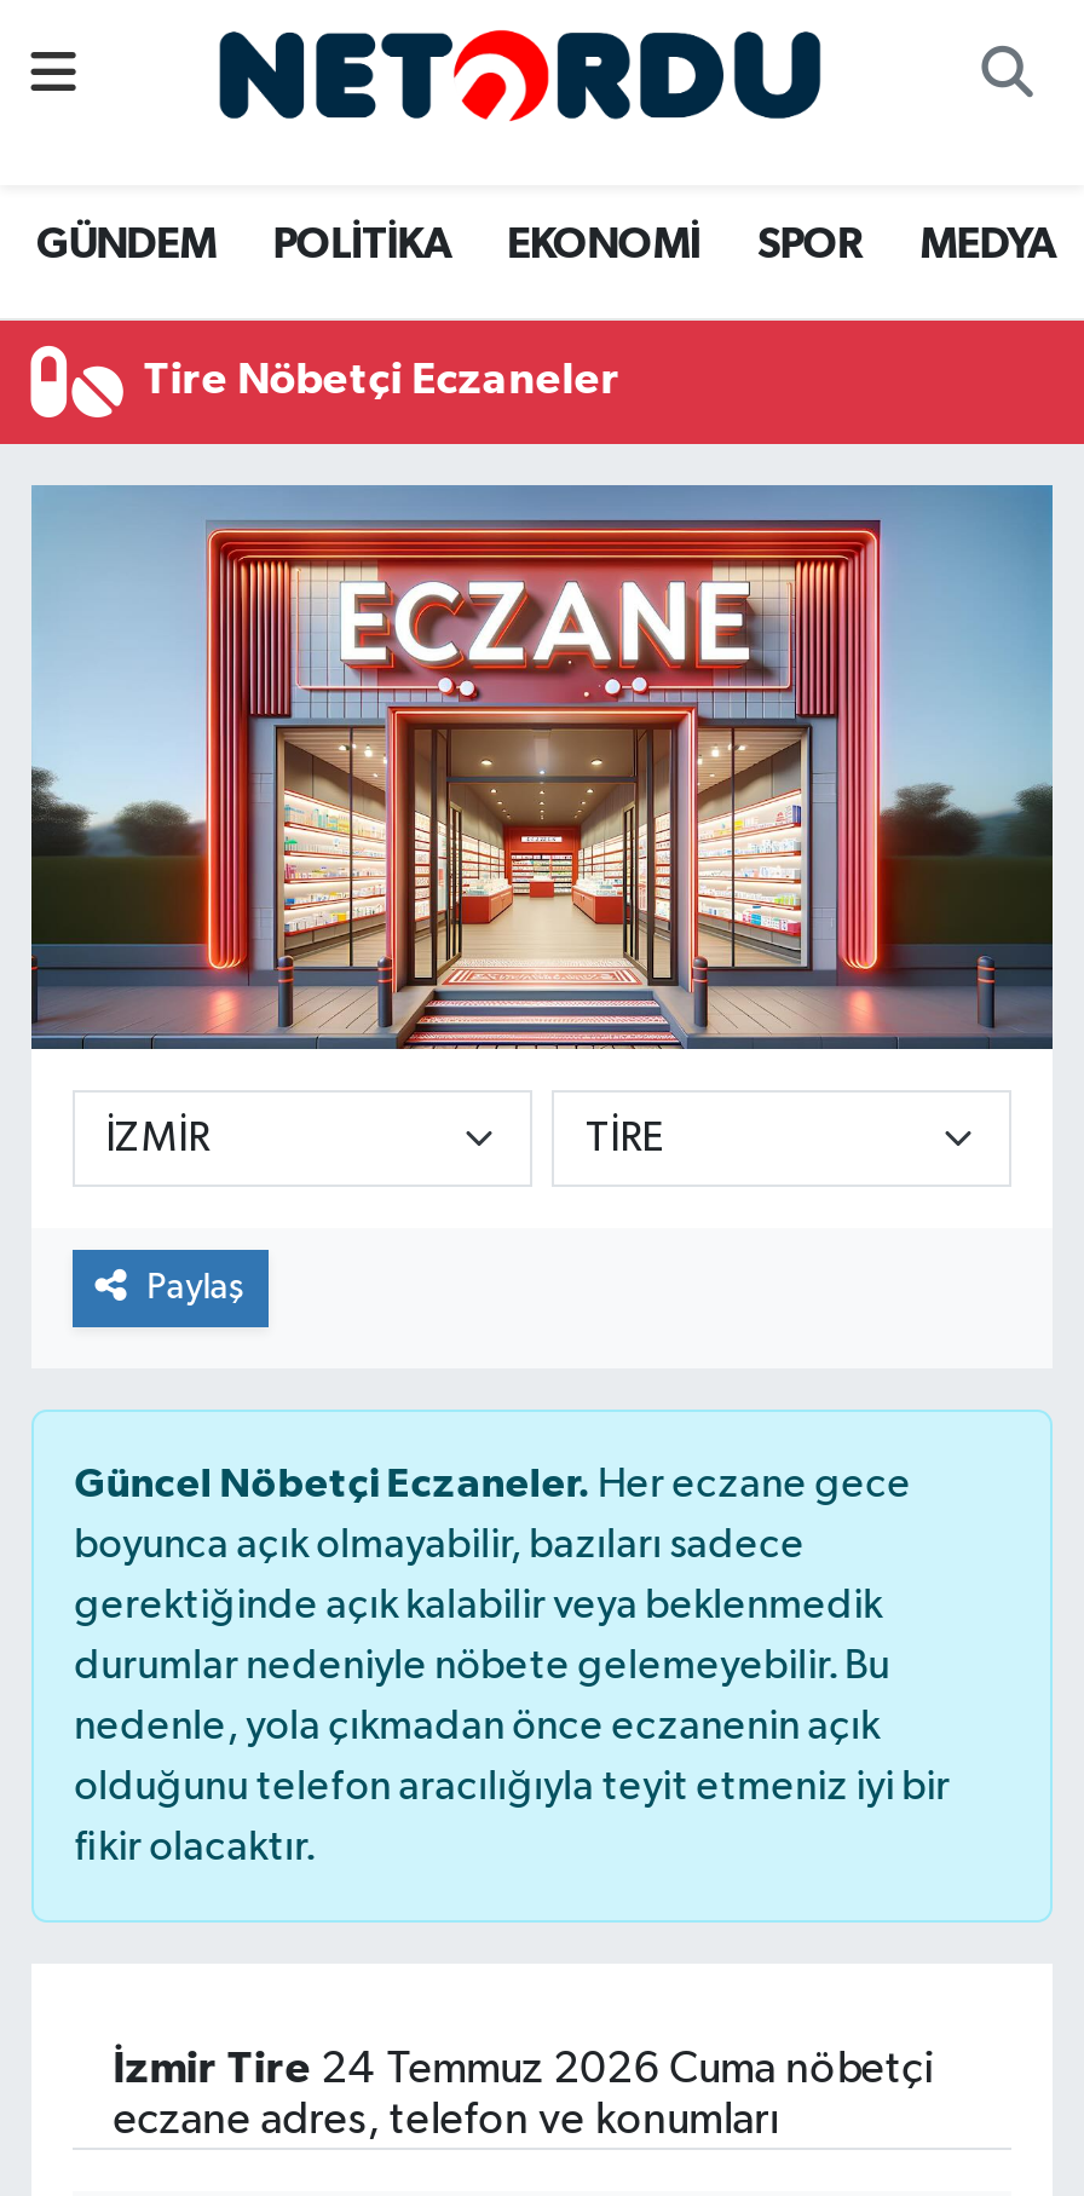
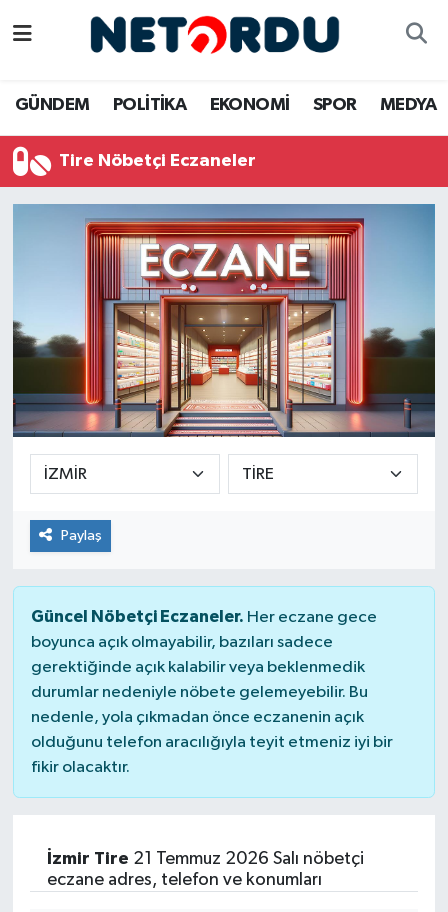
[113,2049,933,2092] İzmir Tire 24 Temmuz 2026 Cuma nöbetçi -> [47,850,364,868] İzmir Tire 21 Temmuz 2026 Salı nöbetçi

